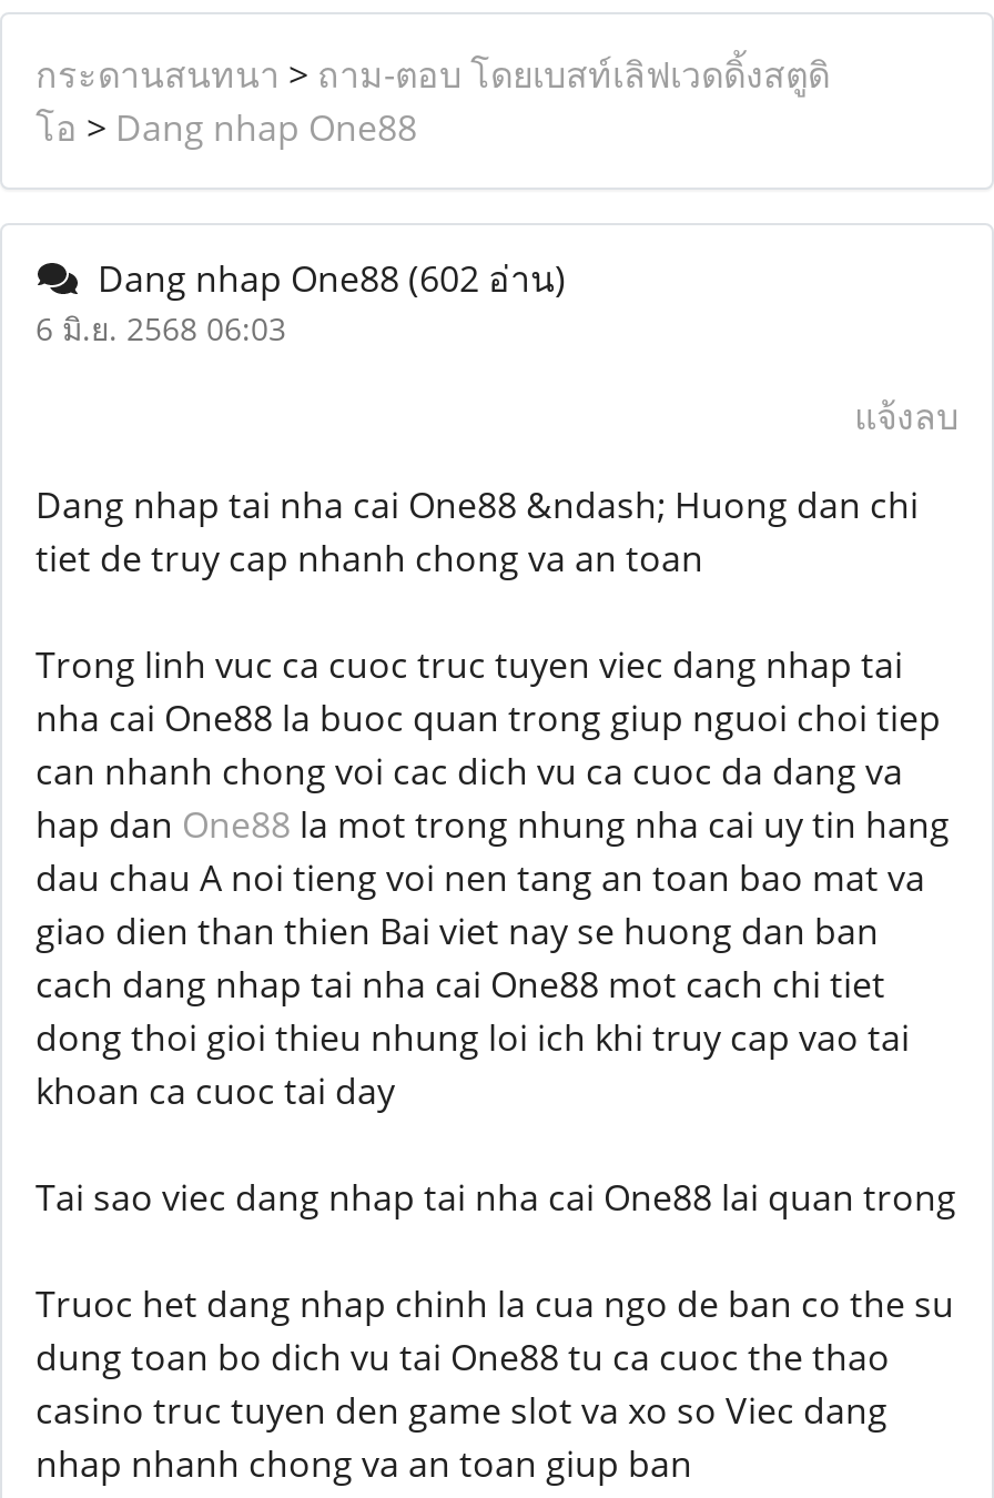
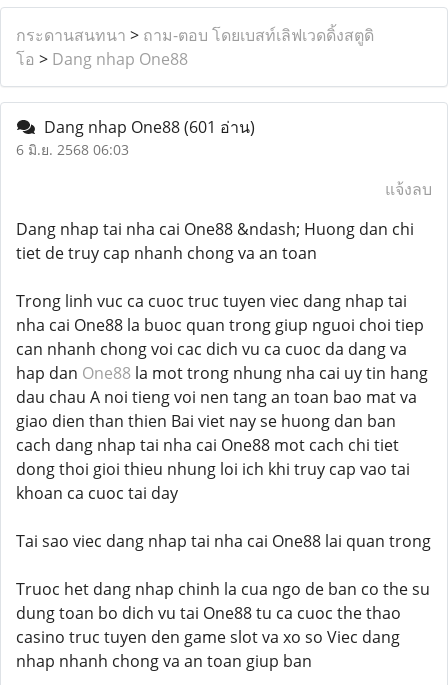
[80,254,566,303] Dang nhap One88 (602 อ่าน) -> [36,116,255,138] Dang nhap One88 (601 อ่าน)

